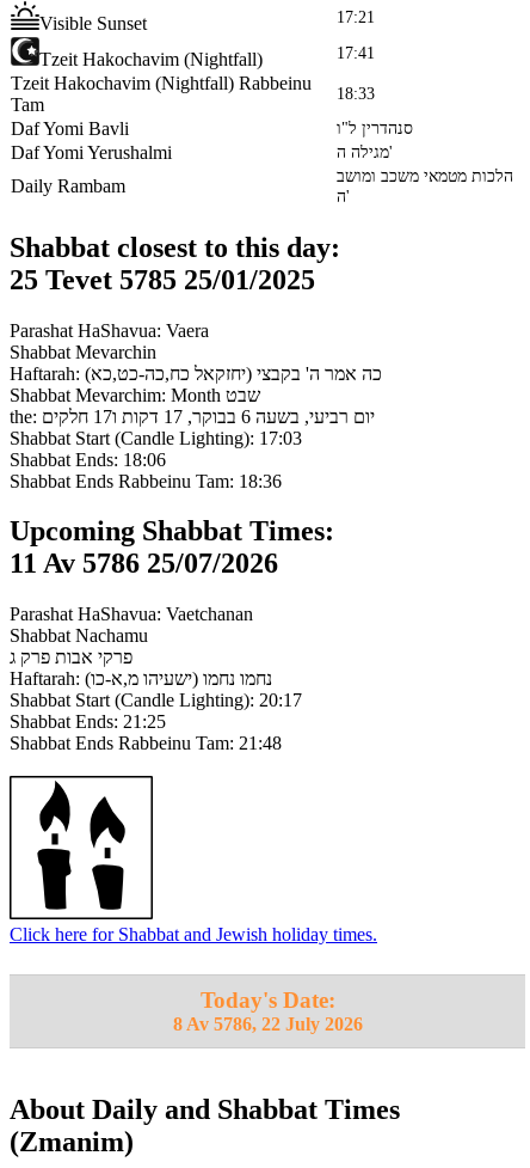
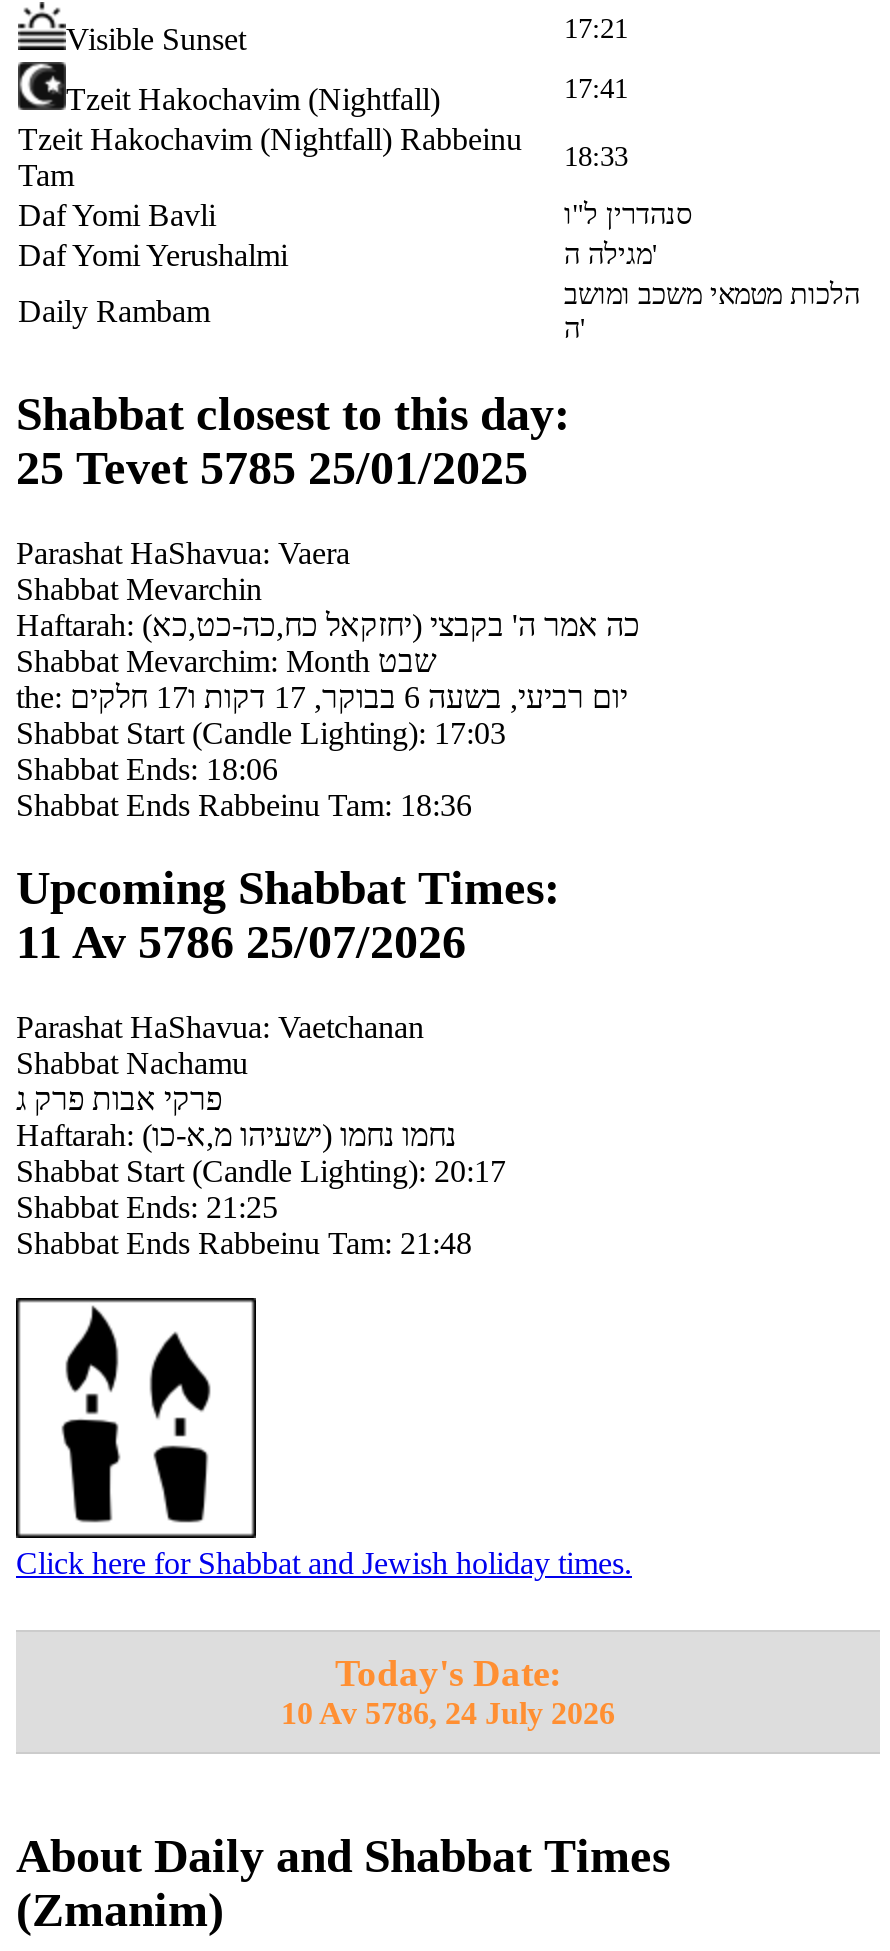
[172,1014,362,1034] 8 Av 5786, 22 July 2026 -> [281,1697,615,1731] 10 Av 5786, 24 July 2026

